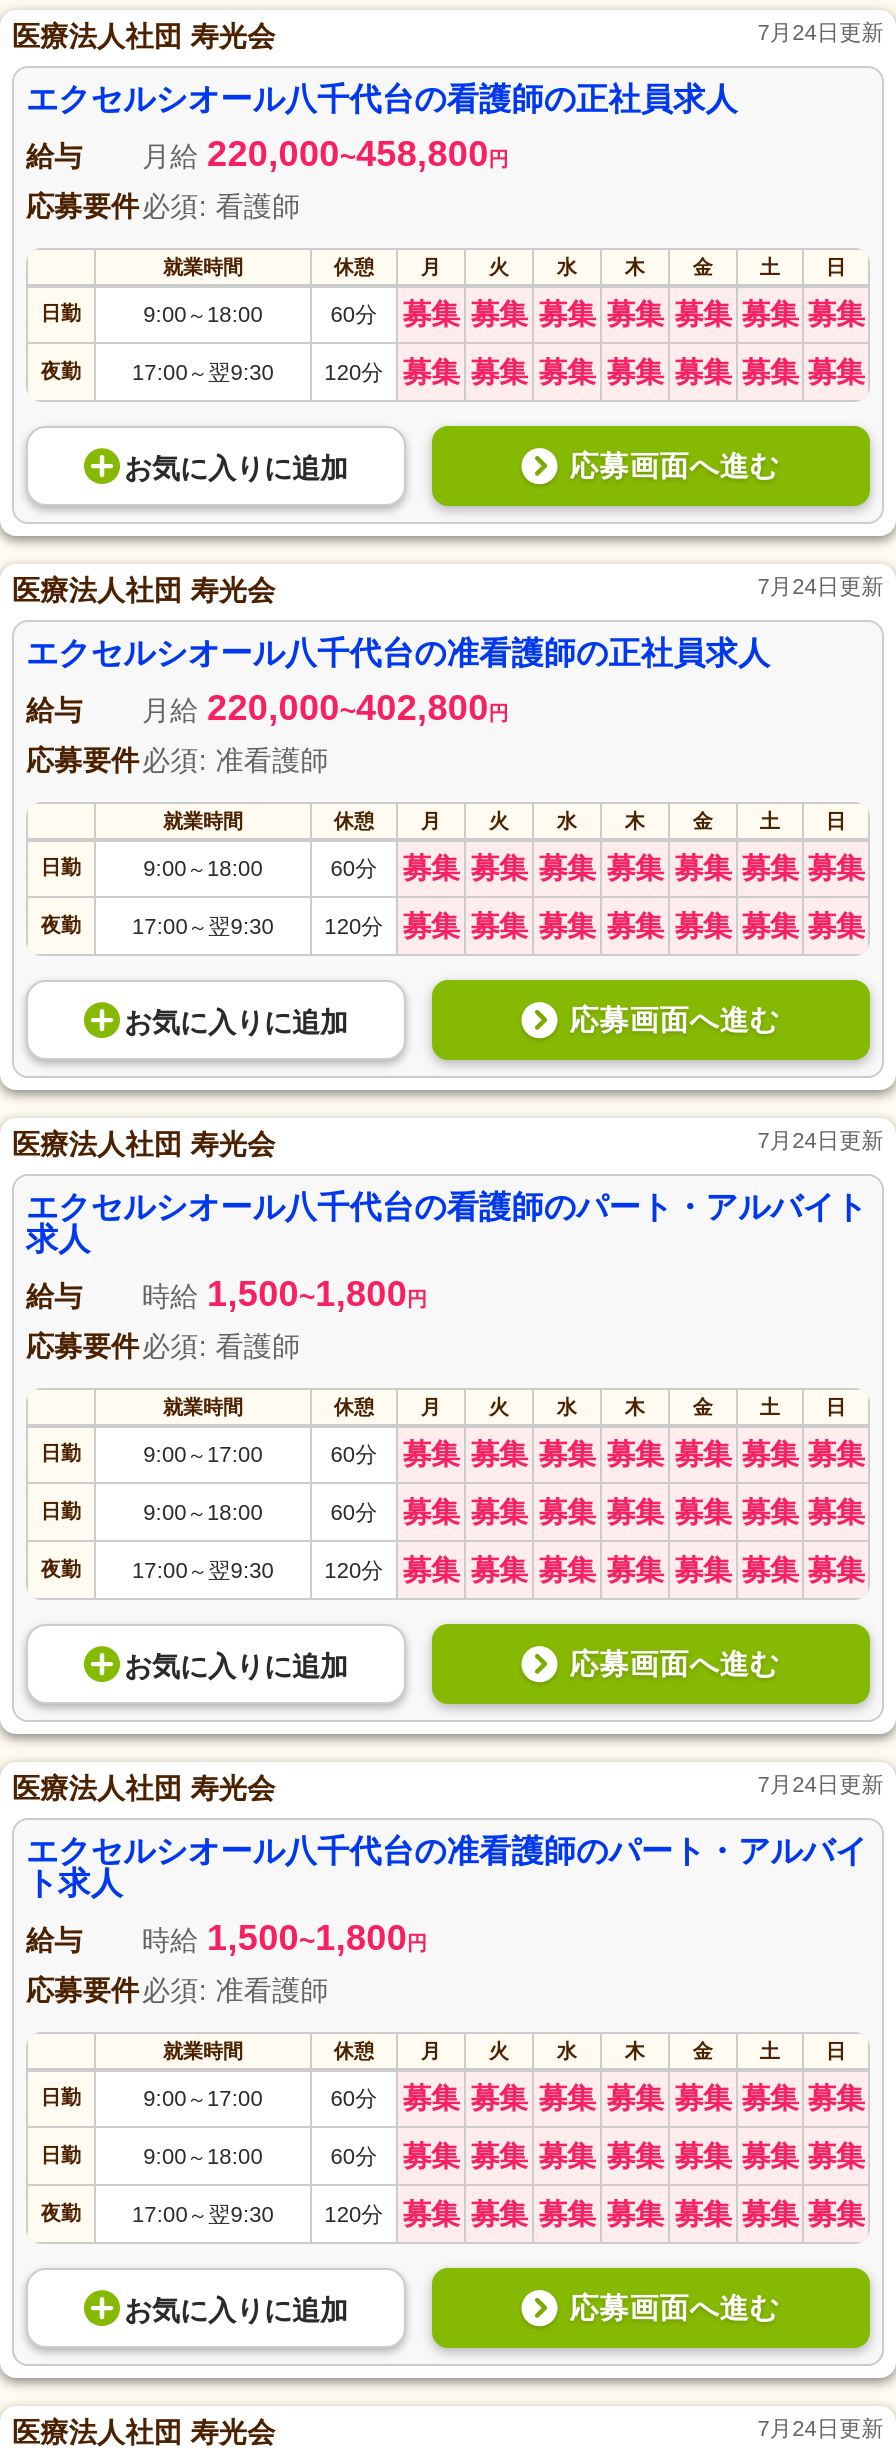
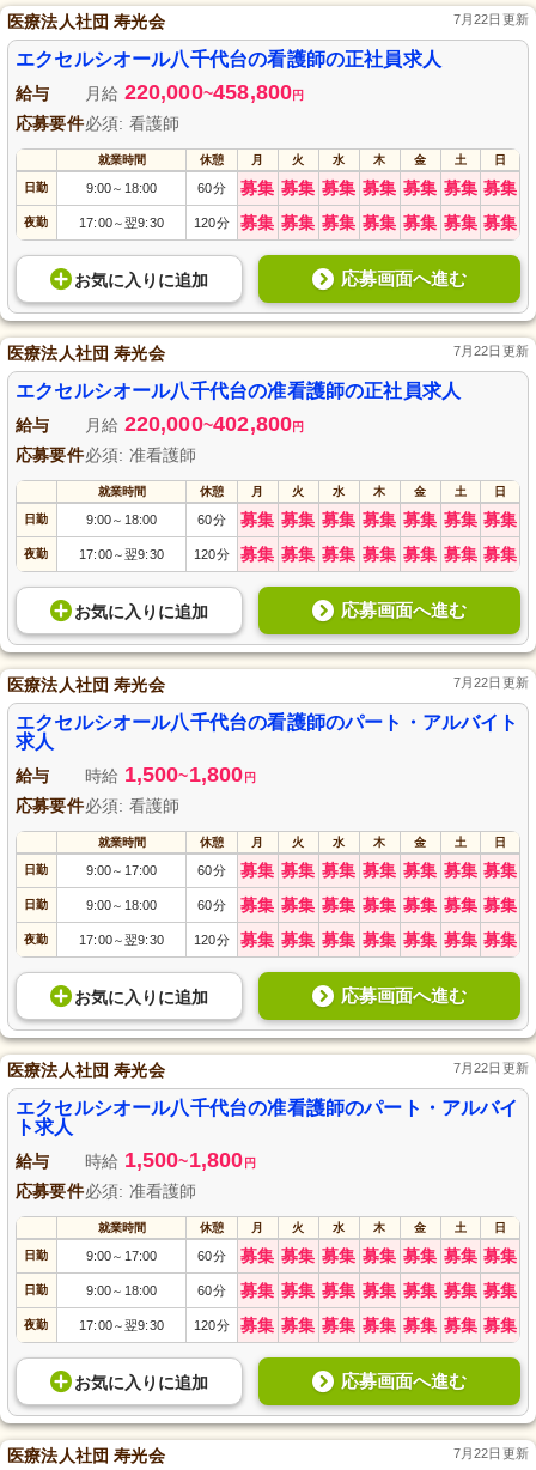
[757,21,884,45] 7月24日更新 -> [453,12,529,27] 7月22日更新
[757,575,884,599] 7月24日更新 -> [453,344,529,358] 7月22日更新
[757,1129,884,1153] 7月24日更新 -> [453,676,529,690] 7月22日更新
[757,1773,884,1797] 7月24日更新 -> [453,1061,529,1075] 7月22日更新
[757,2417,884,2441] 7月24日更新 -> [453,1447,529,1461] 7月22日更新

